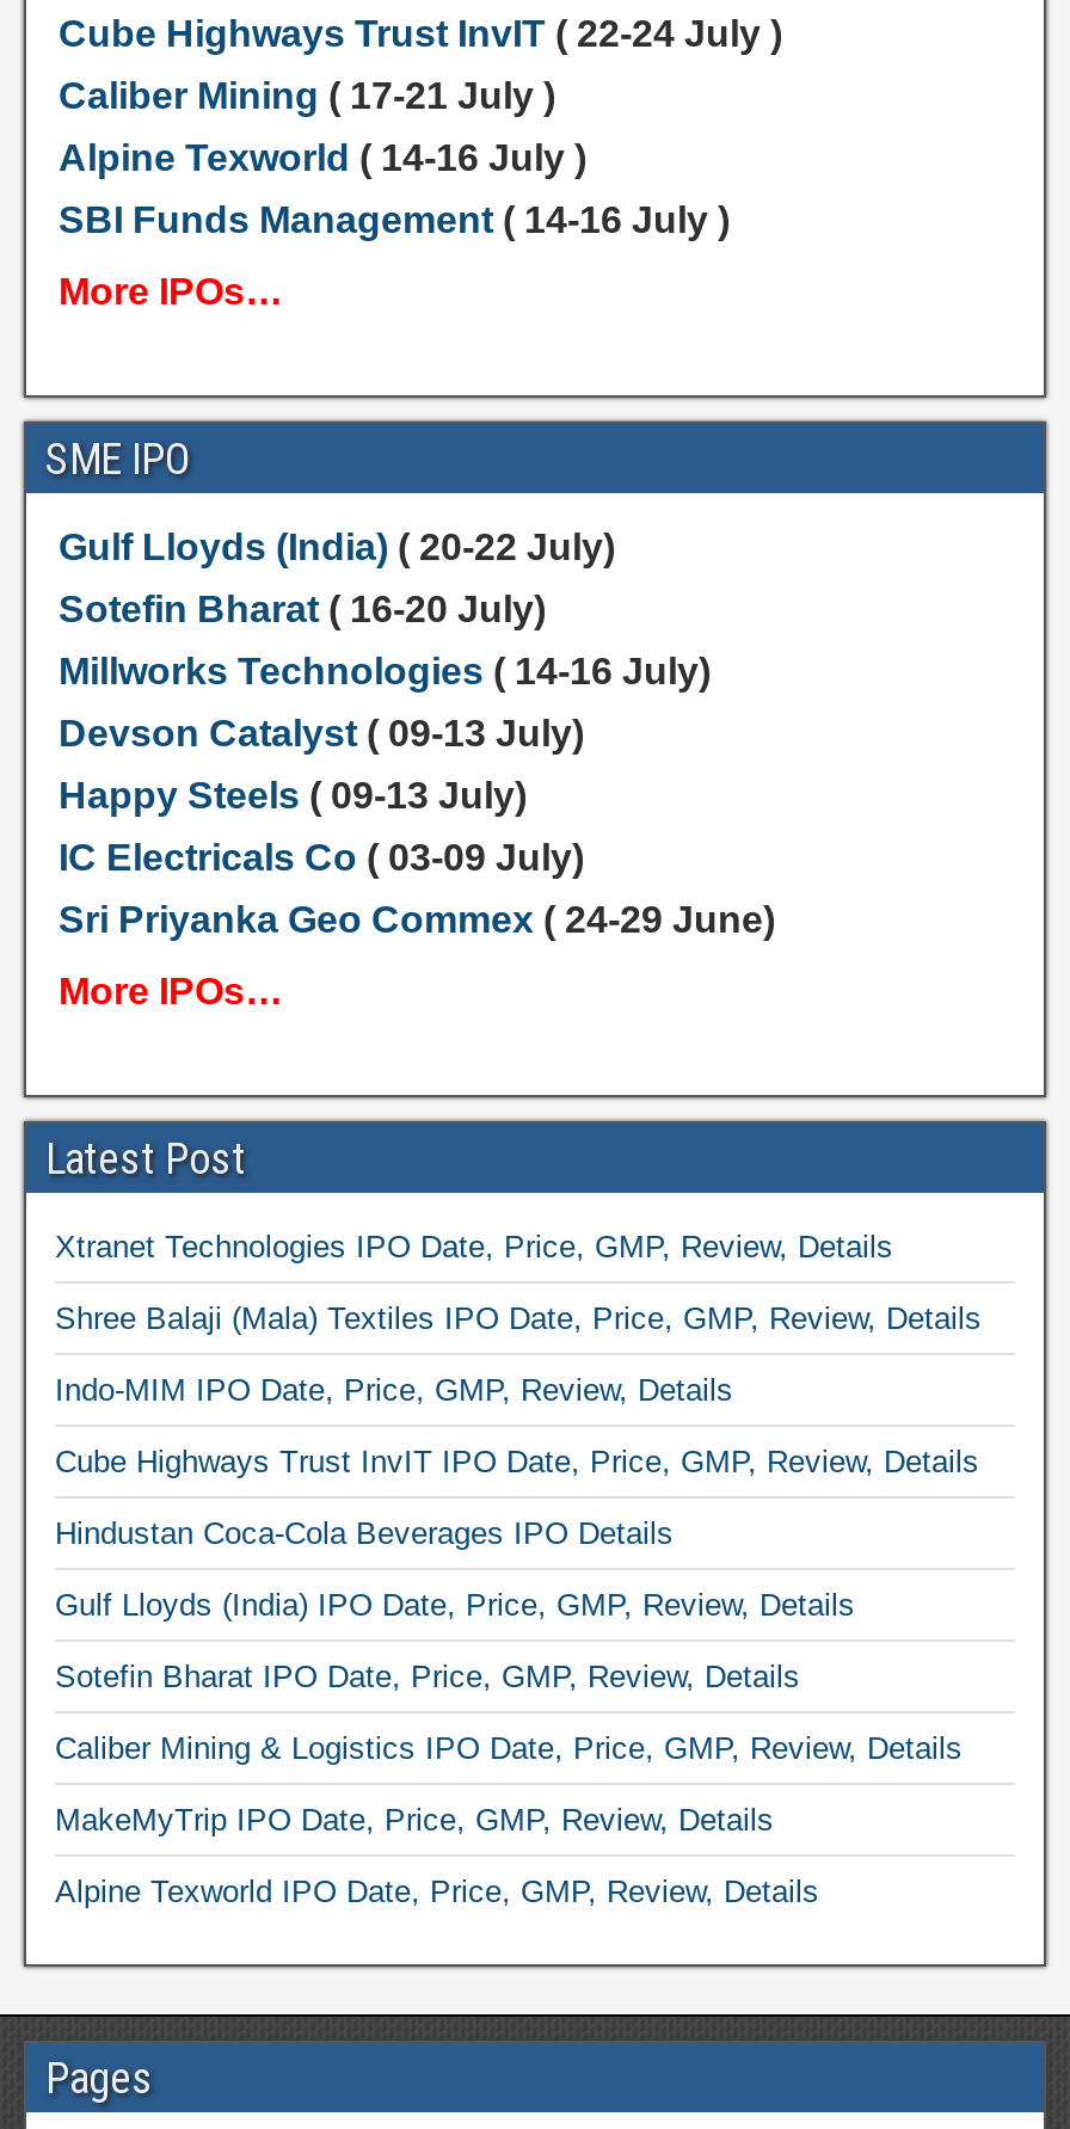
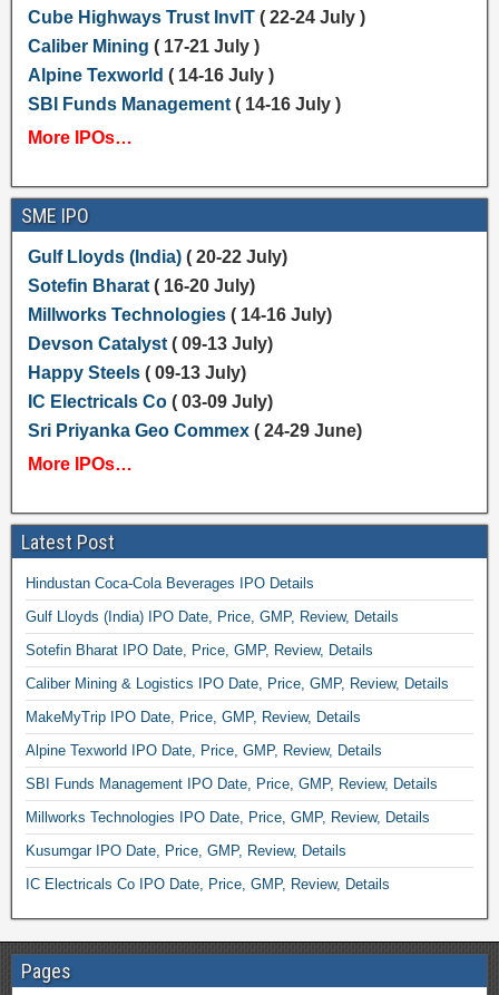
[55,1229,982,1479] Xtranet Technologies IPO Date, Price, GMP, Review, Details | Shree Balaji (Mala) Textiles IPO Date, Price, GMP, Review, Details | Indo-MIM IPO Date, Price, GMP, Review, Details | Cube Highways Trust InvIT IPO Date, Price, GMP, Review, Details -> none
moved [55,1515,963,1909] -> [26,575,449,759]: Hindustan Coca-Cola Beverages IPO Details | Gulf Lloyds (India) IPO Date, Price, GMP, Review, Details | Sotefin Bharat IPO Date, Price, GMP, Review, Details | Caliber Mining & Logistics IPO Date, Price, GMP, Review, Details | MakeMyTrip IPO Date, Price, GMP, Review, Details | Alpine Texworld IPO Date, Price, GMP, Review, Details
none -> [26,775,438,892] SBI Funds Management IPO Date, Price, GMP, Review, Details | Millworks Technologies IPO Date, Price, GMP, Review, Details | Kusumgar IPO Date, Price, GMP, Review, Details | IC Electricals Co IPO Date, Price, GMP, Review, Details

